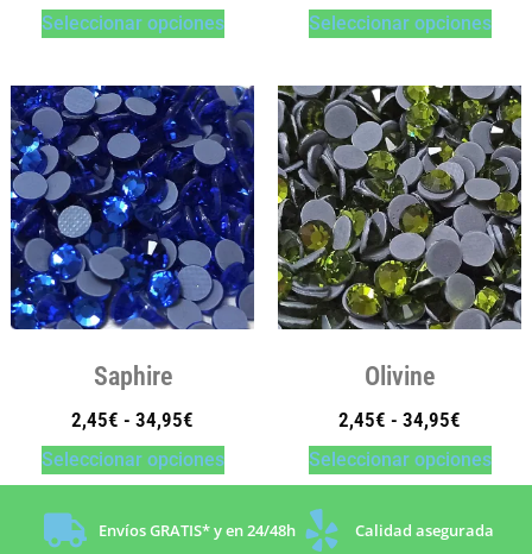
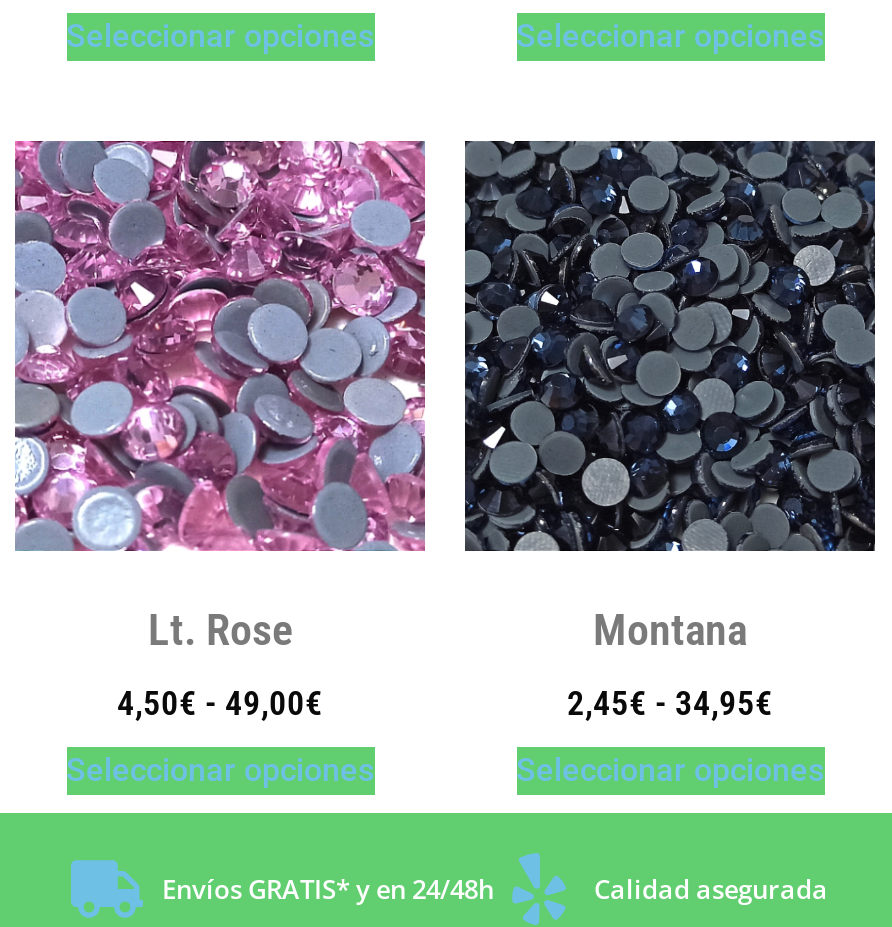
[9,84,255,391] [image] | Saphire -> [13,139,427,654] [image] | Lt. Rose
[277,84,522,391] [image] | Olivine -> [463,139,877,654] [image] | Montana
[71,407,194,431] 2,45€ - 34,95€ -> [117,682,323,722] 4,50€ - 49,00€

